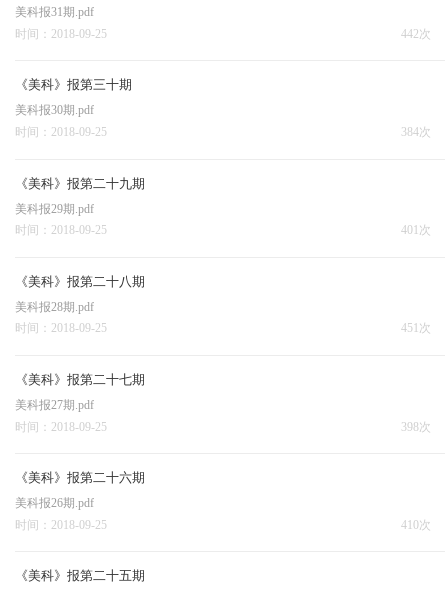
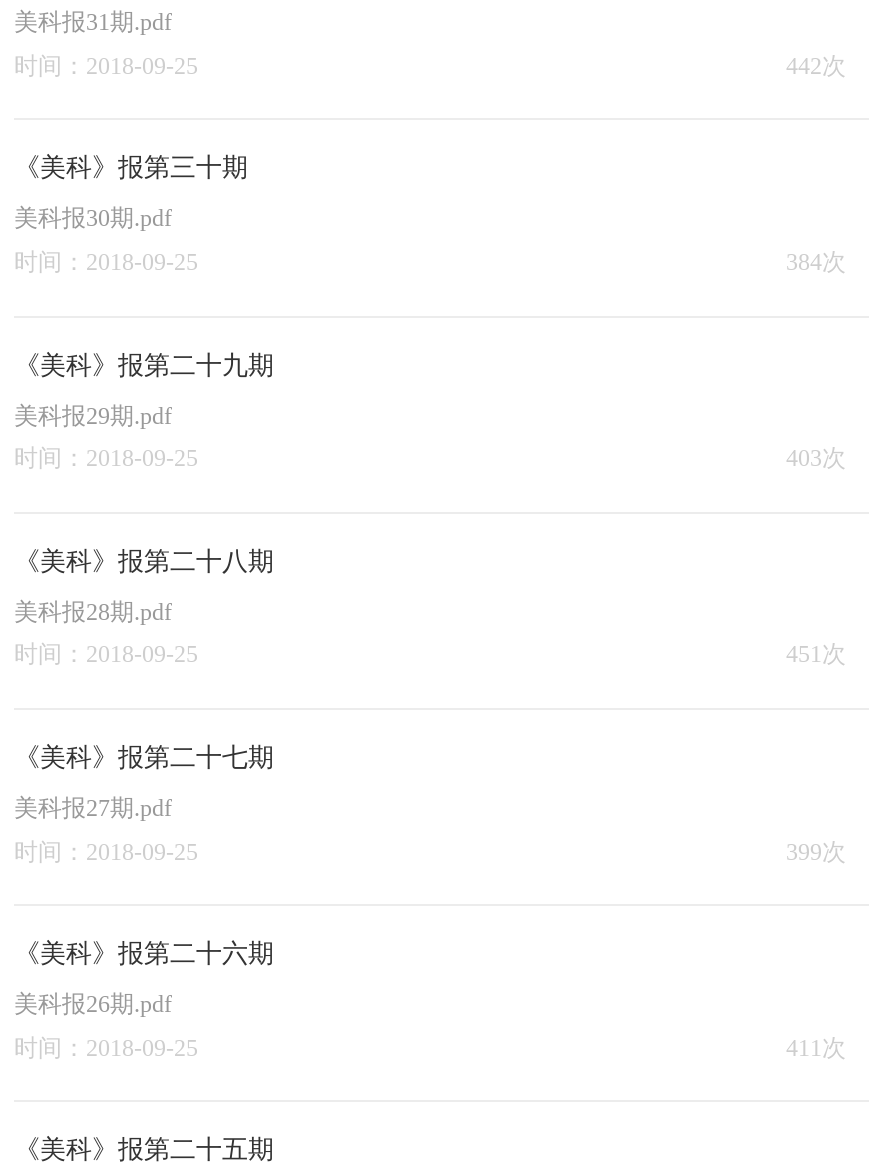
[401,223,431,237] 401次 -> [786,444,846,472] 403次
[401,419,431,433] 398次 -> [786,837,846,865] 399次
[401,518,431,532] 410次 -> [786,1033,846,1061] 411次

